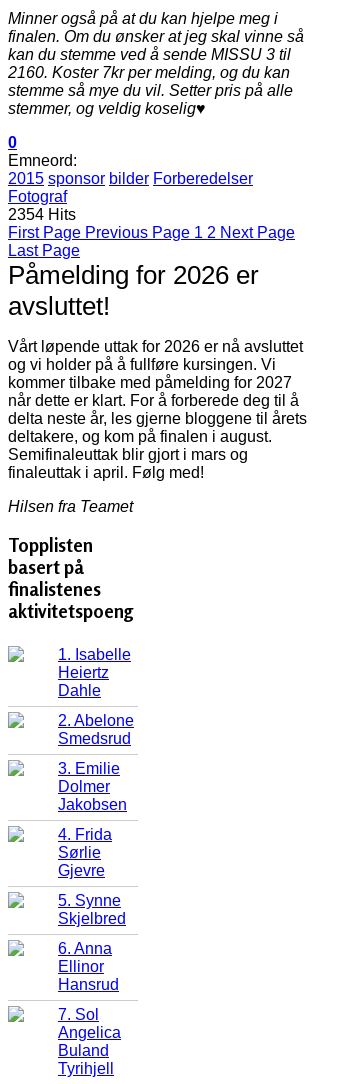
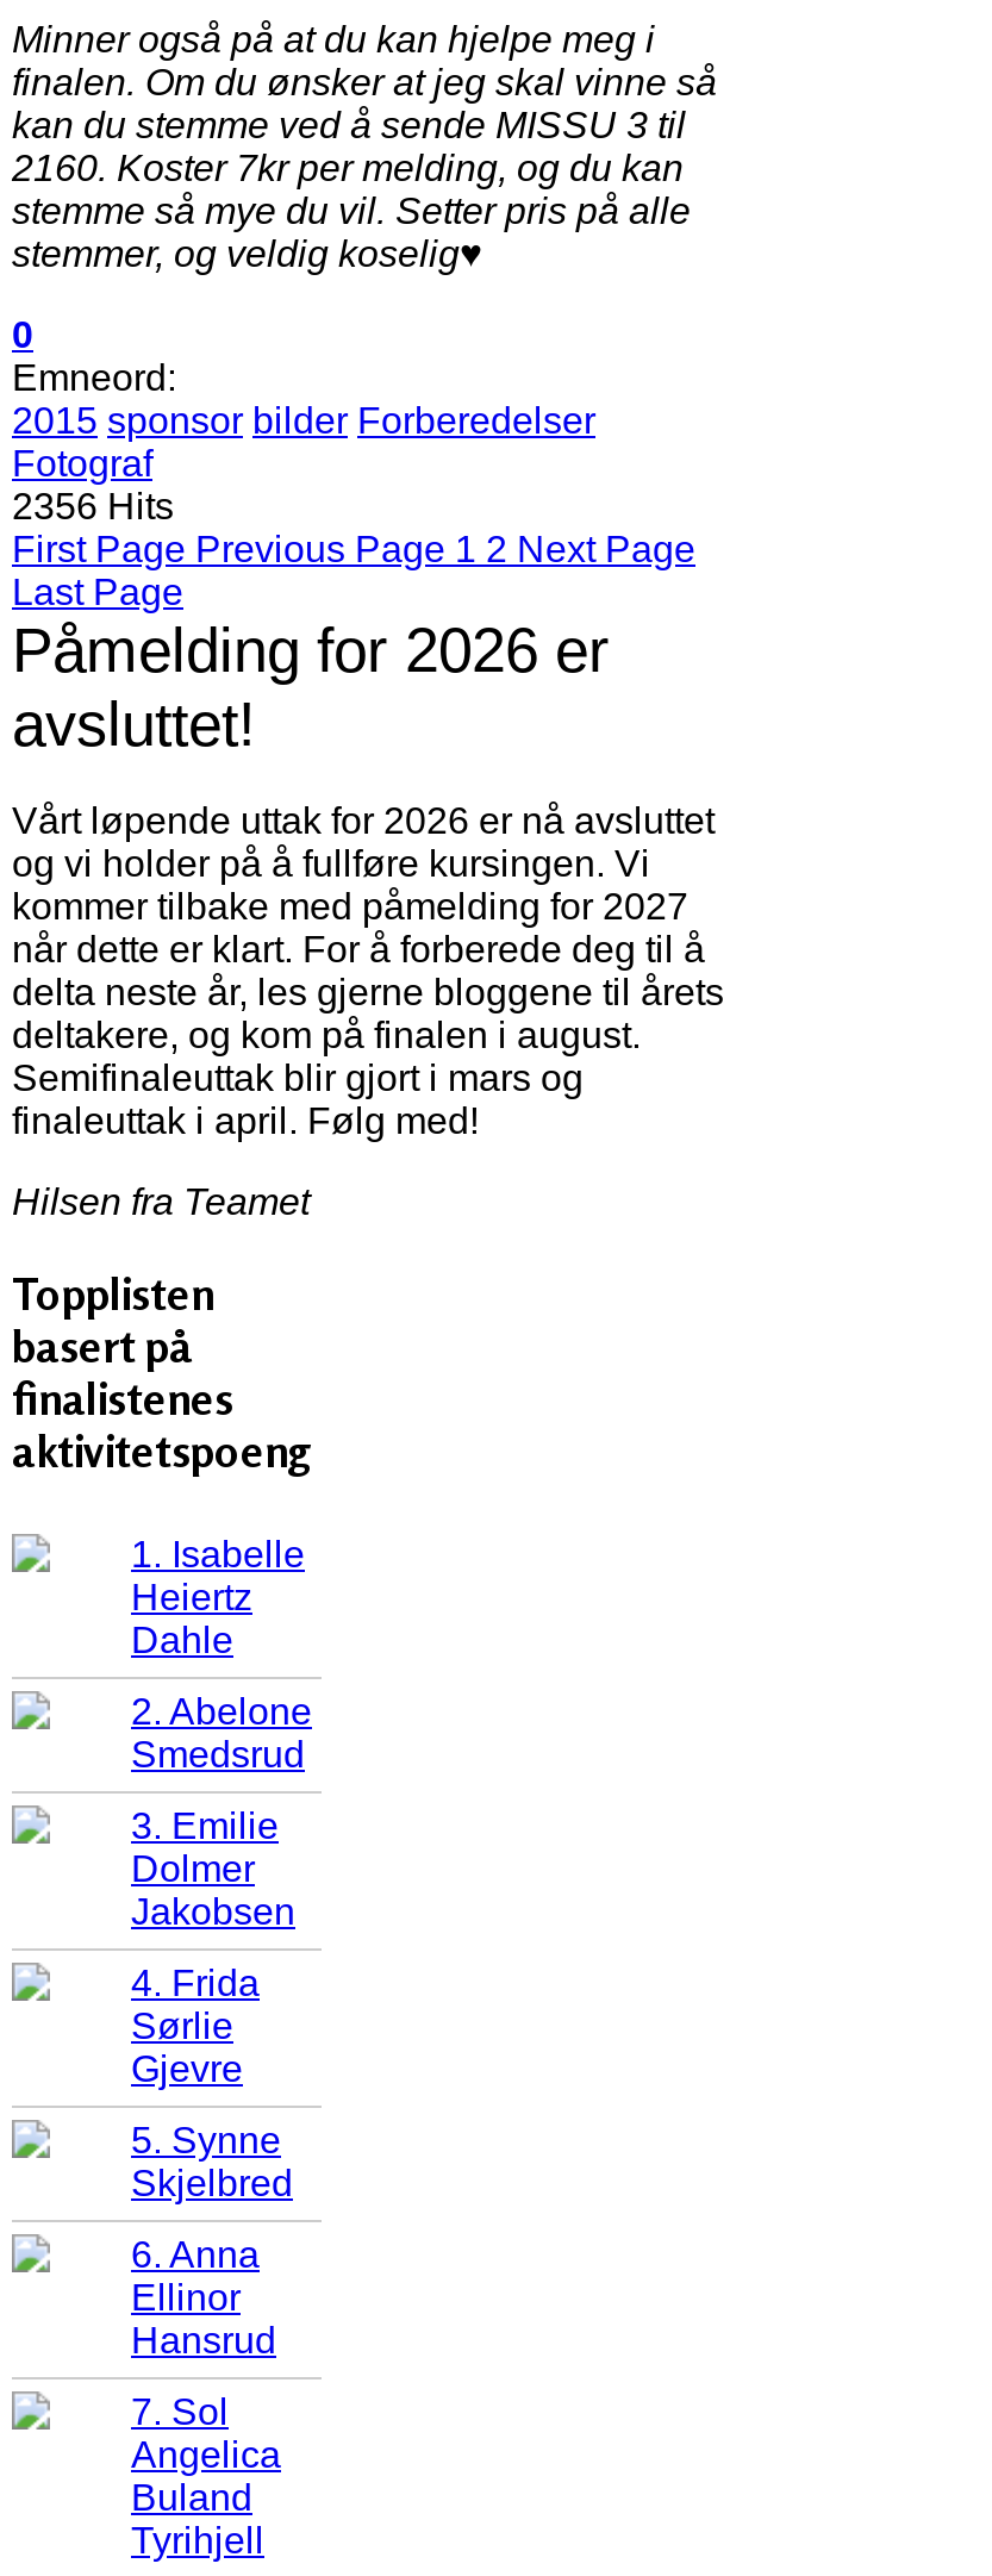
[8,206,76,223] 2354 Hits -> [12,485,174,525] 2356 Hits

